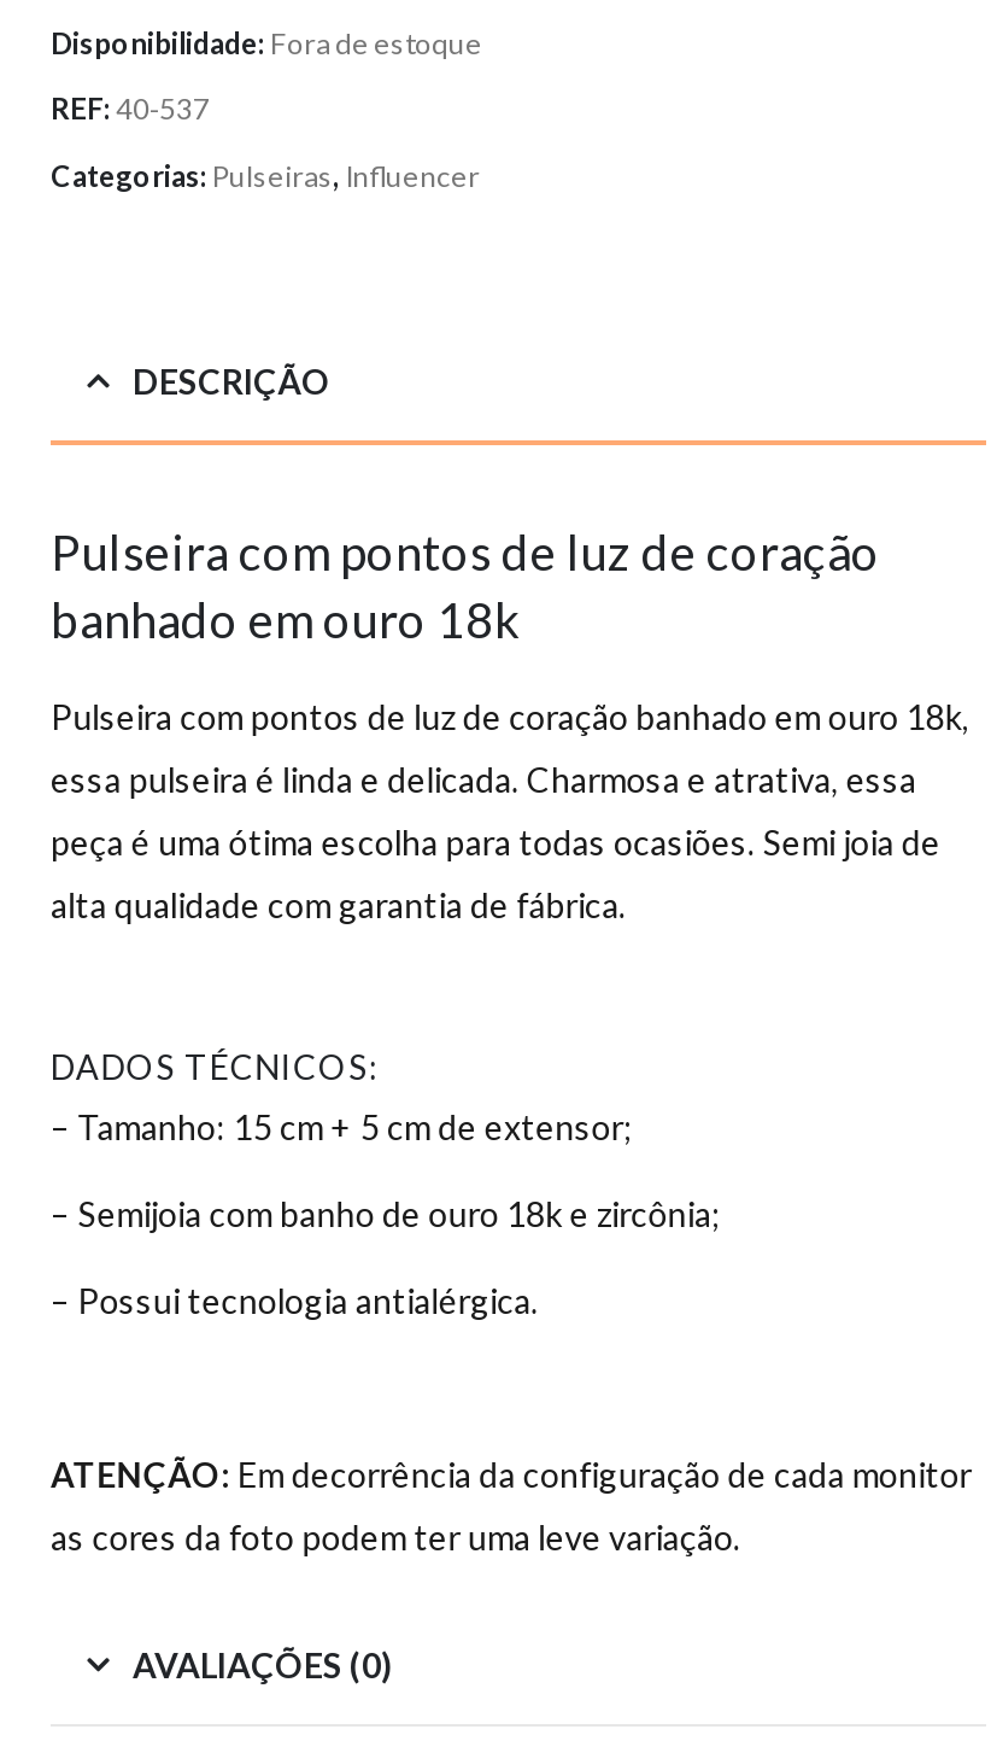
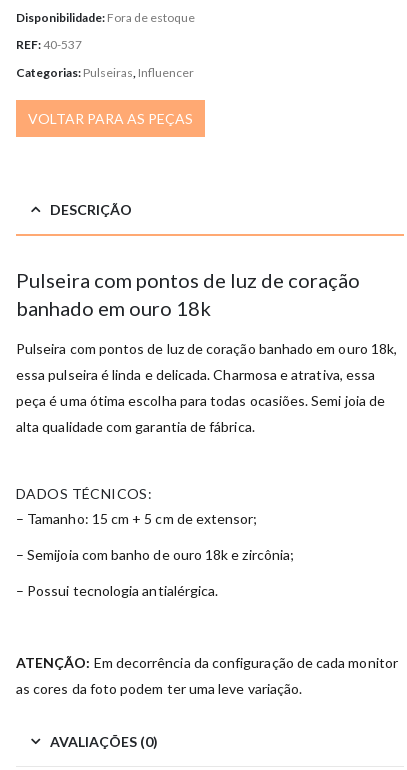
none -> [28,110,193,127] VOLTAR PARA AS PEÇAS

